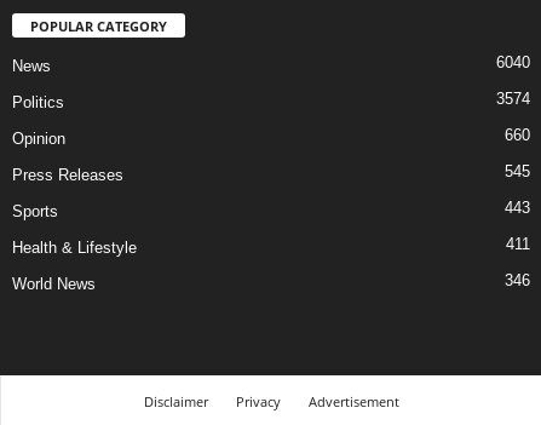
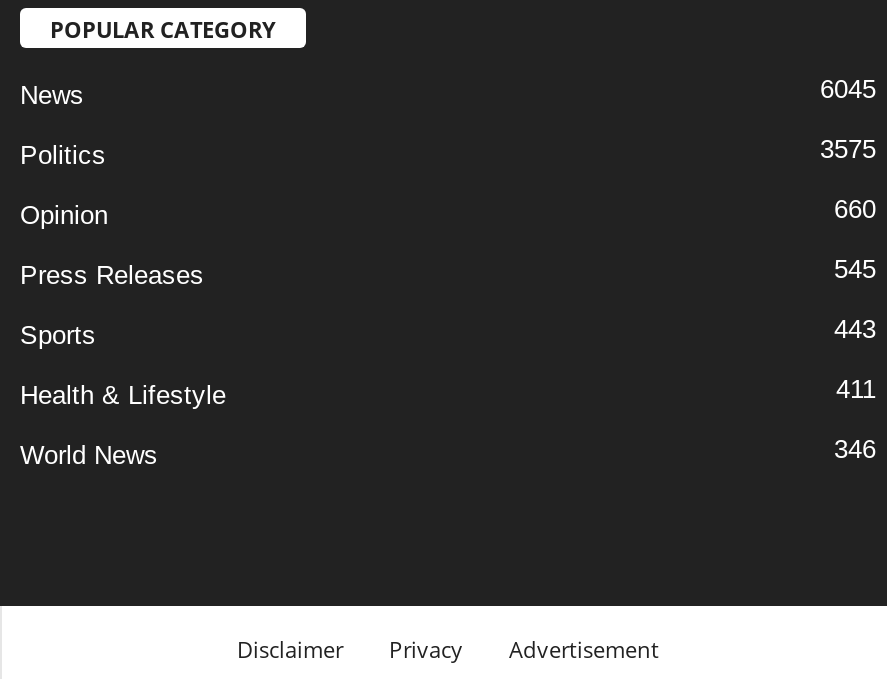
[496,54,530,72] 6040 -> [820,74,876,104] 6045
[496,90,530,108] 3574 -> [820,134,876,164] 3575

